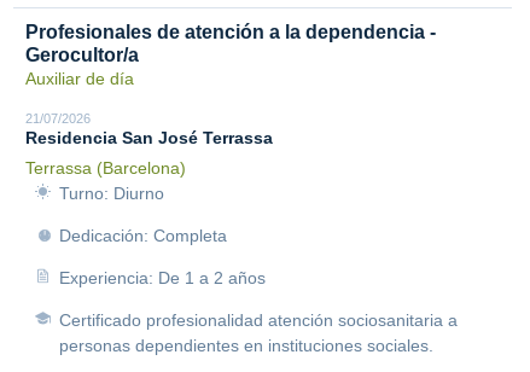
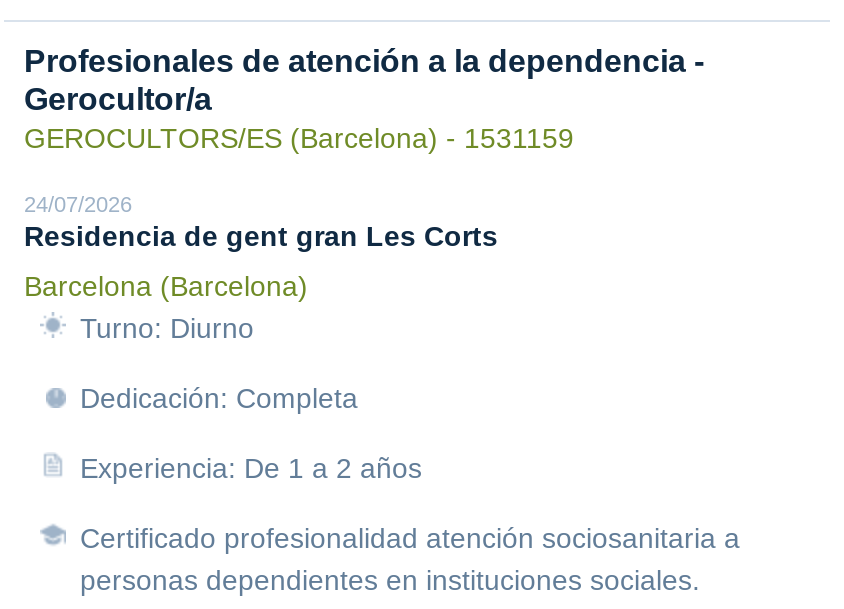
[25,69,134,88] Auxiliar de día -> [24,122,574,154] GEROCULTORS/ES (Barcelona) - 1531159
[25,111,273,147] 21/07/2026 | Residencia San José Terrassa -> [24,192,498,252] 24/07/2026 | Residencia de gent gran Les Corts
[25,158,186,178] Terrassa (Barcelona) -> [24,270,308,302] Barcelona (Barcelona)

